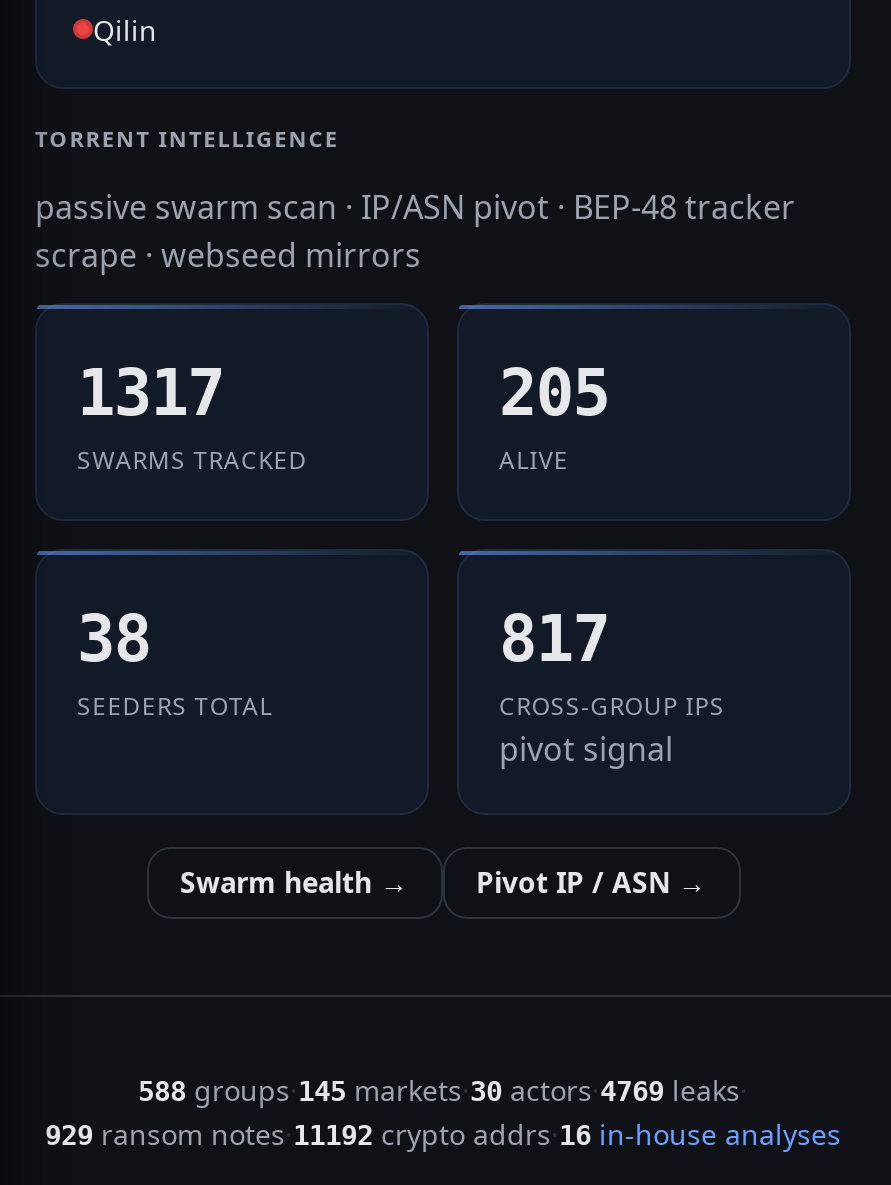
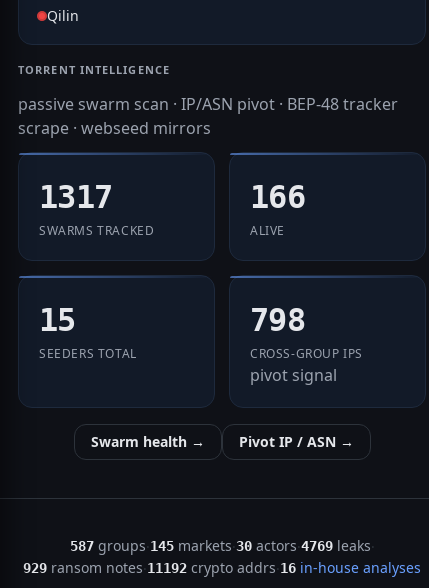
[499,355,609,431] 205 -> [250,178,305,216] 166
[77,601,150,677] 38 -> [39,301,76,339] 15
[499,601,609,677] 817 -> [250,301,305,339] 798
[138,1071,748,1110] 588 groups · 145 markets · 30 actors · 4769 leaks · -> [69,536,374,556] 587 groups · 145 markets · 30 actors · 4769 leaks ·

